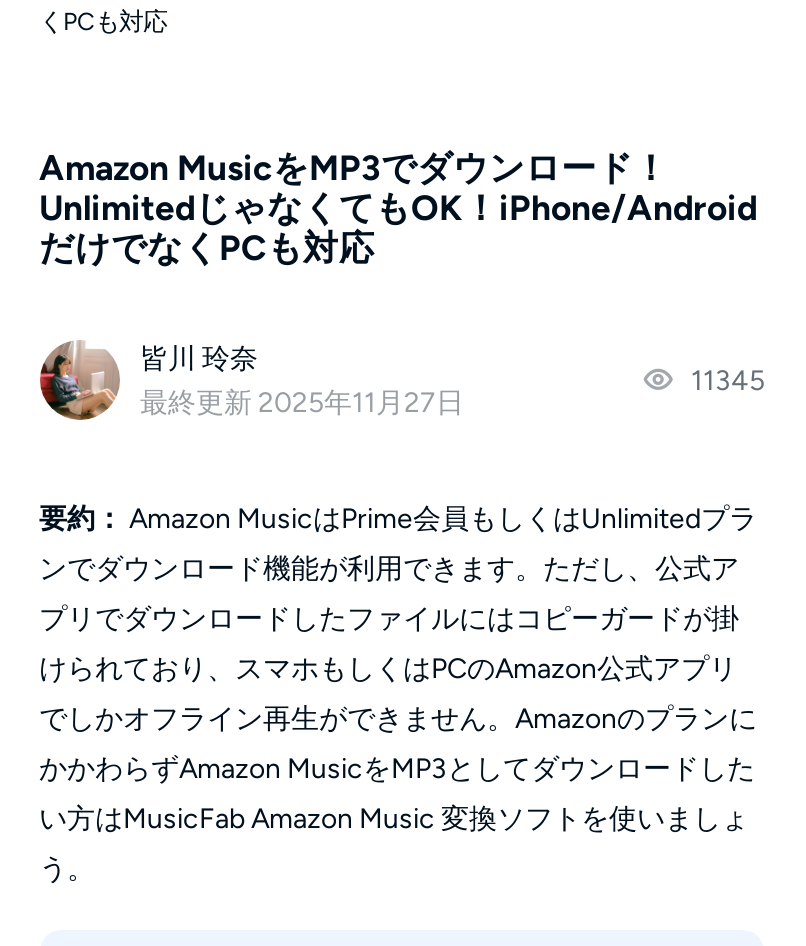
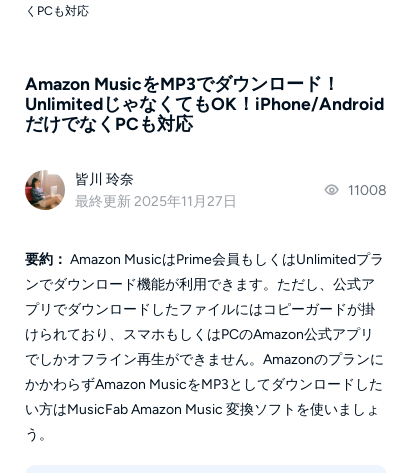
[691,364,765,398] 11345 -> [348,182,387,199] 11008

